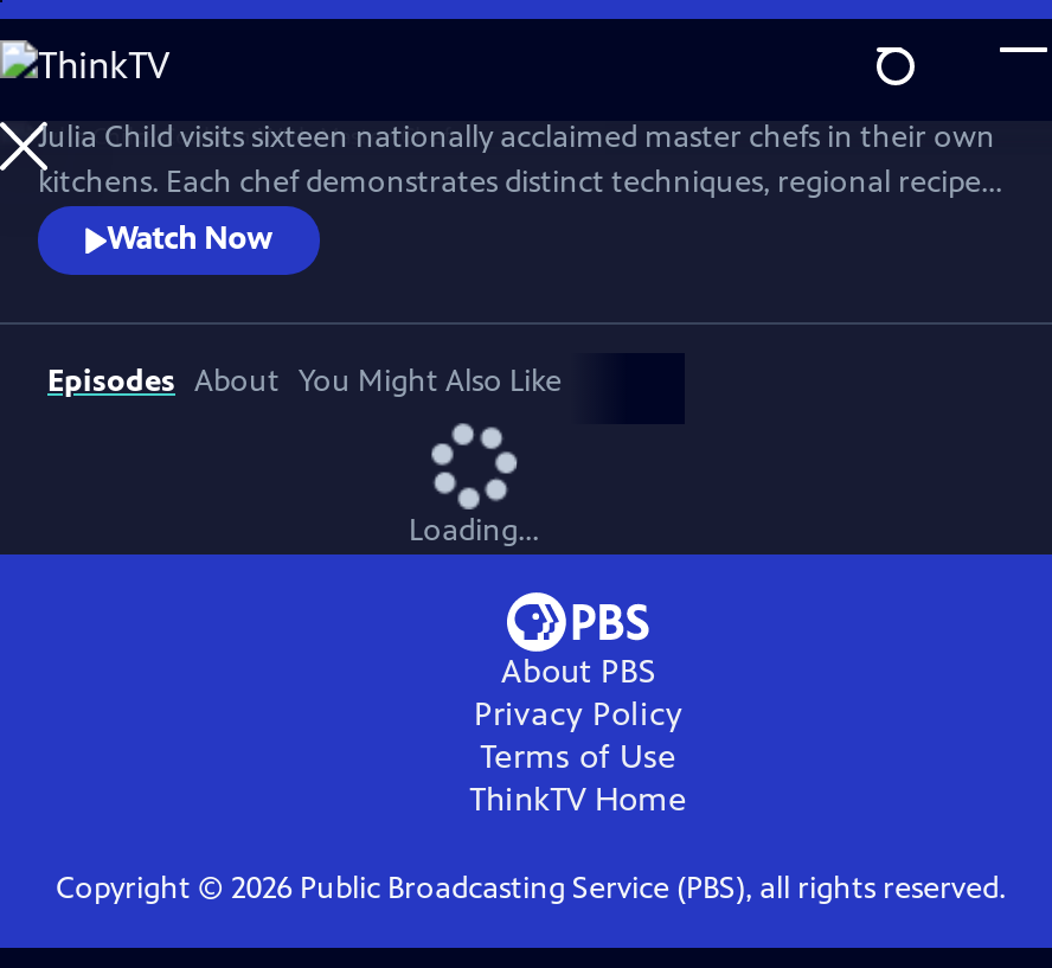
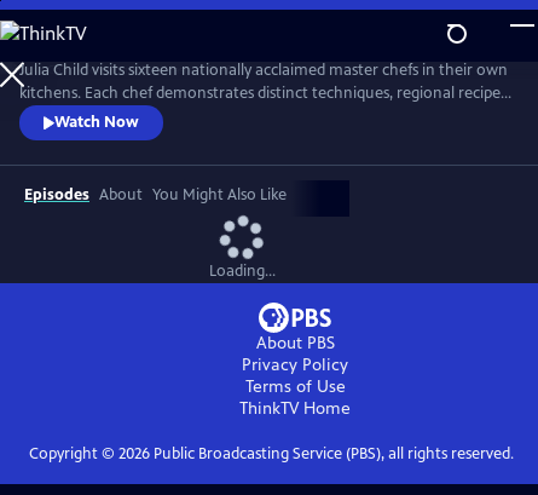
[429,422,519,507] [image] -> [219,214,264,259] [image]

